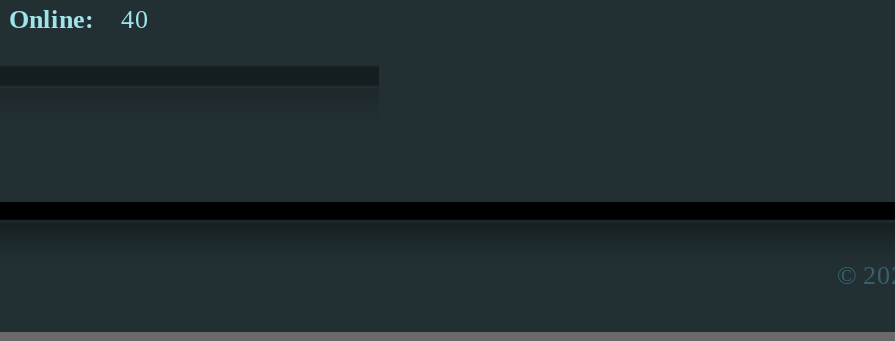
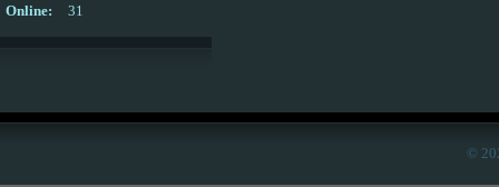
[9,6,149,34] Online: 40 -> [6,3,84,19] Online: 31

